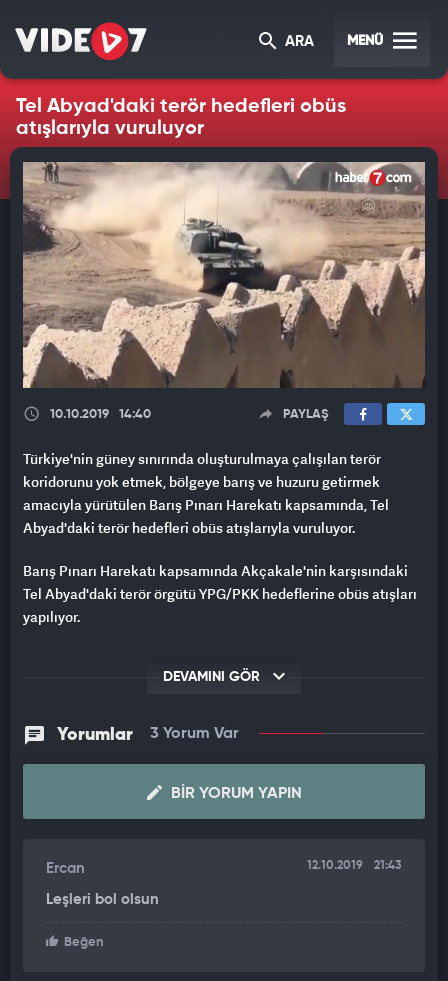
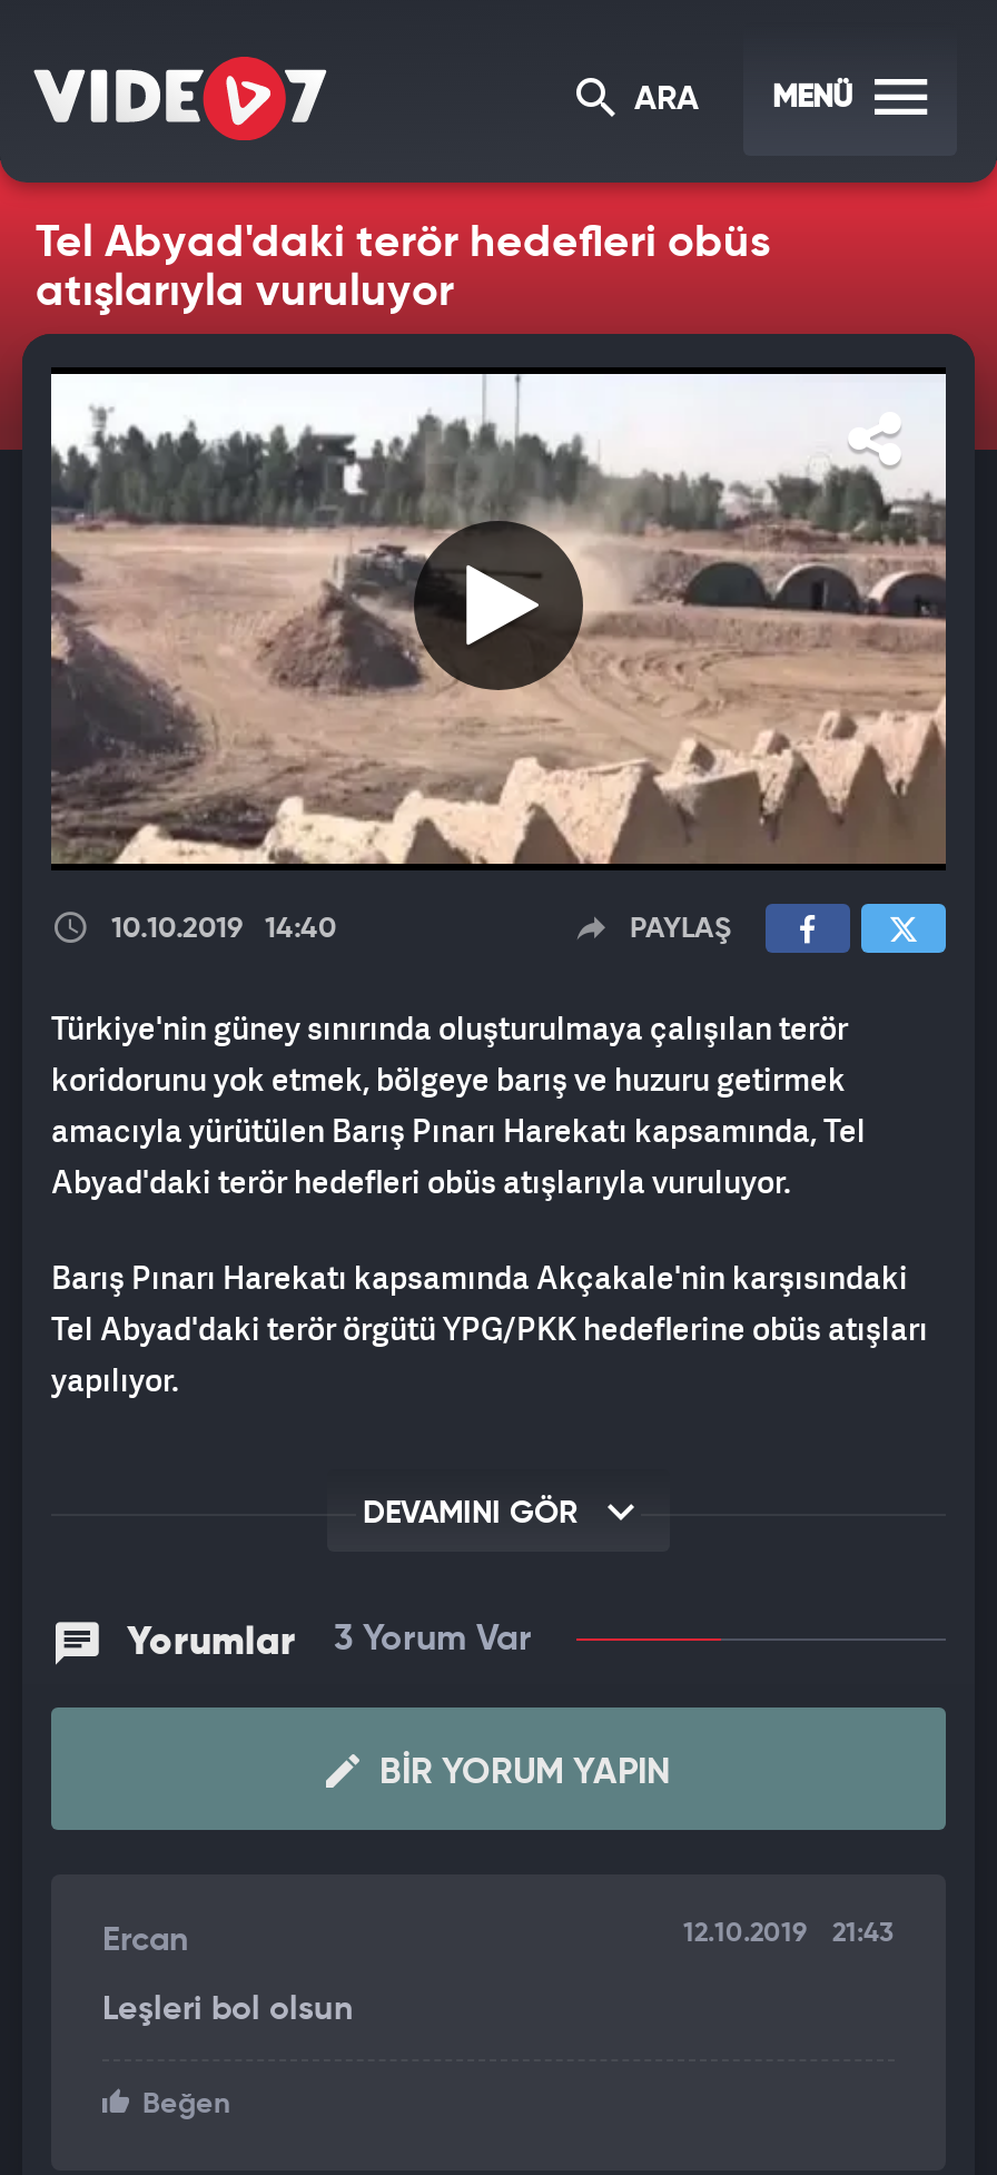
[22,161,426,389] [image] -> [49,367,948,870] [image]

